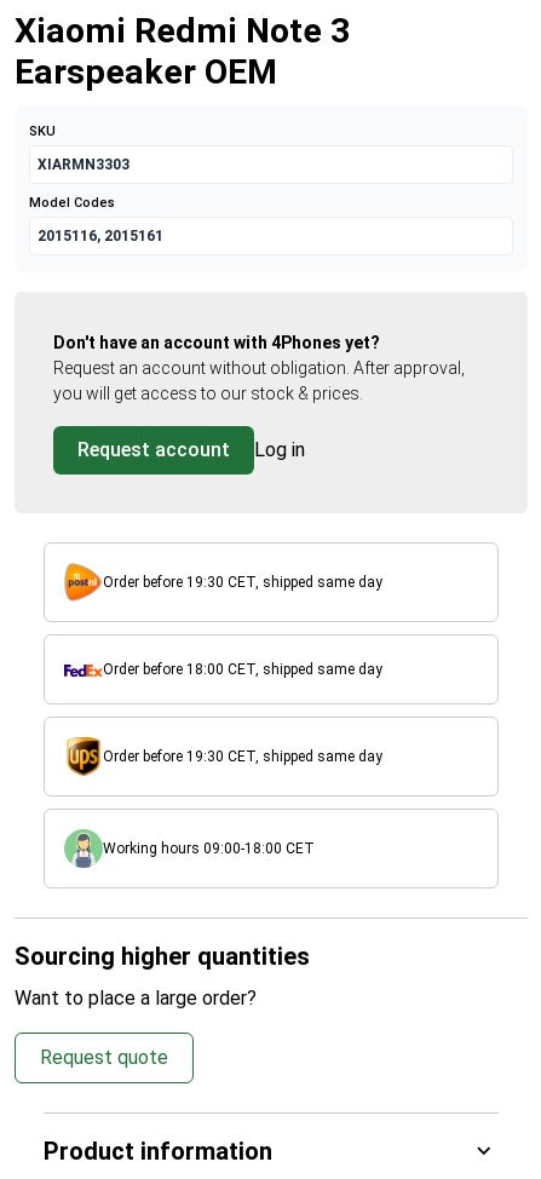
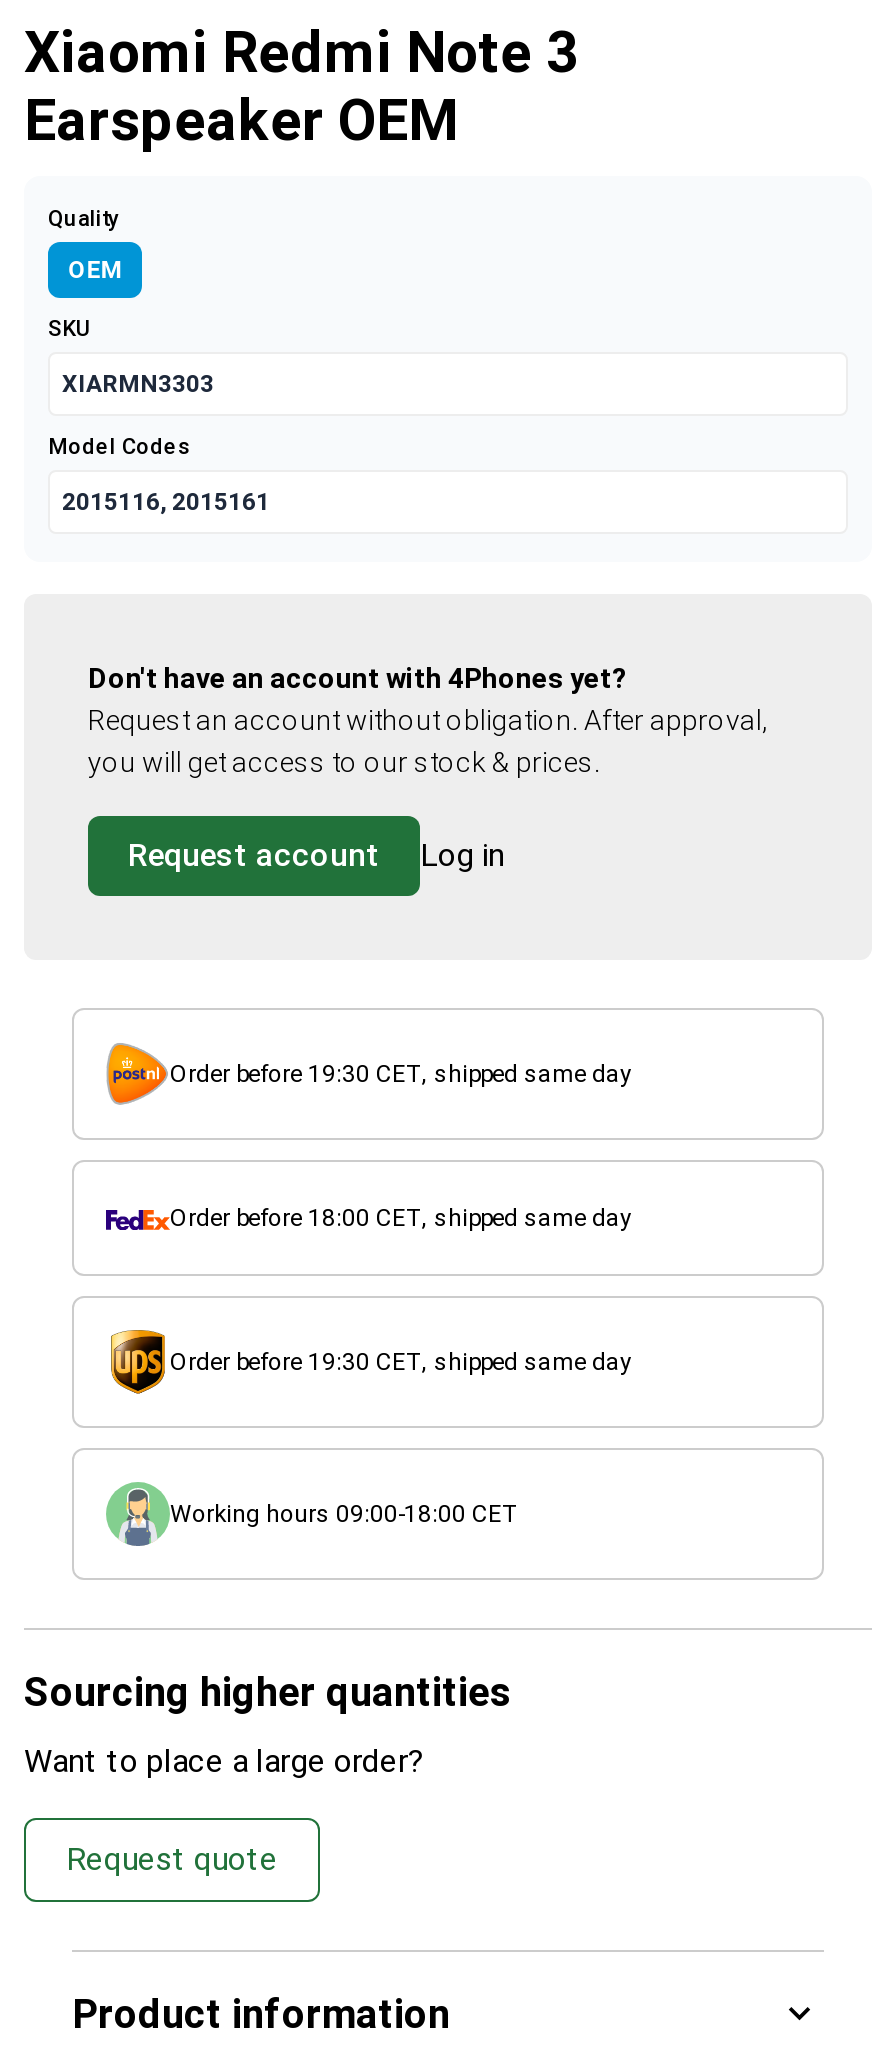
none -> [48,206,122,284] Quality | OEM

